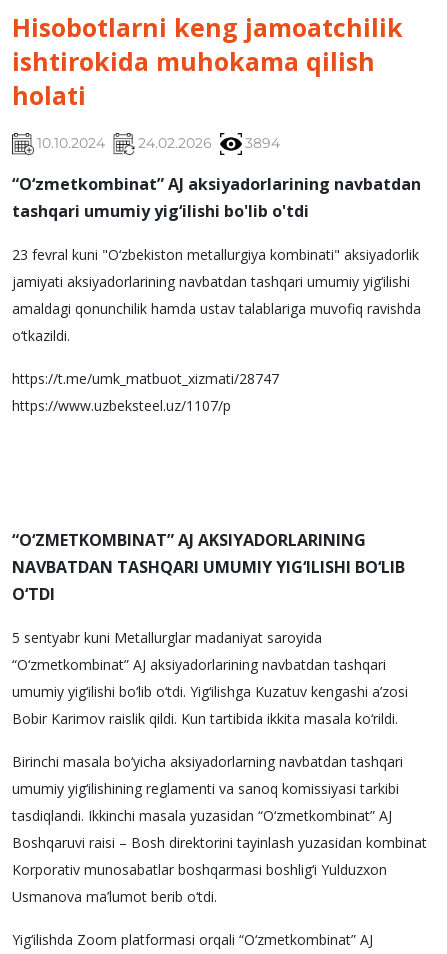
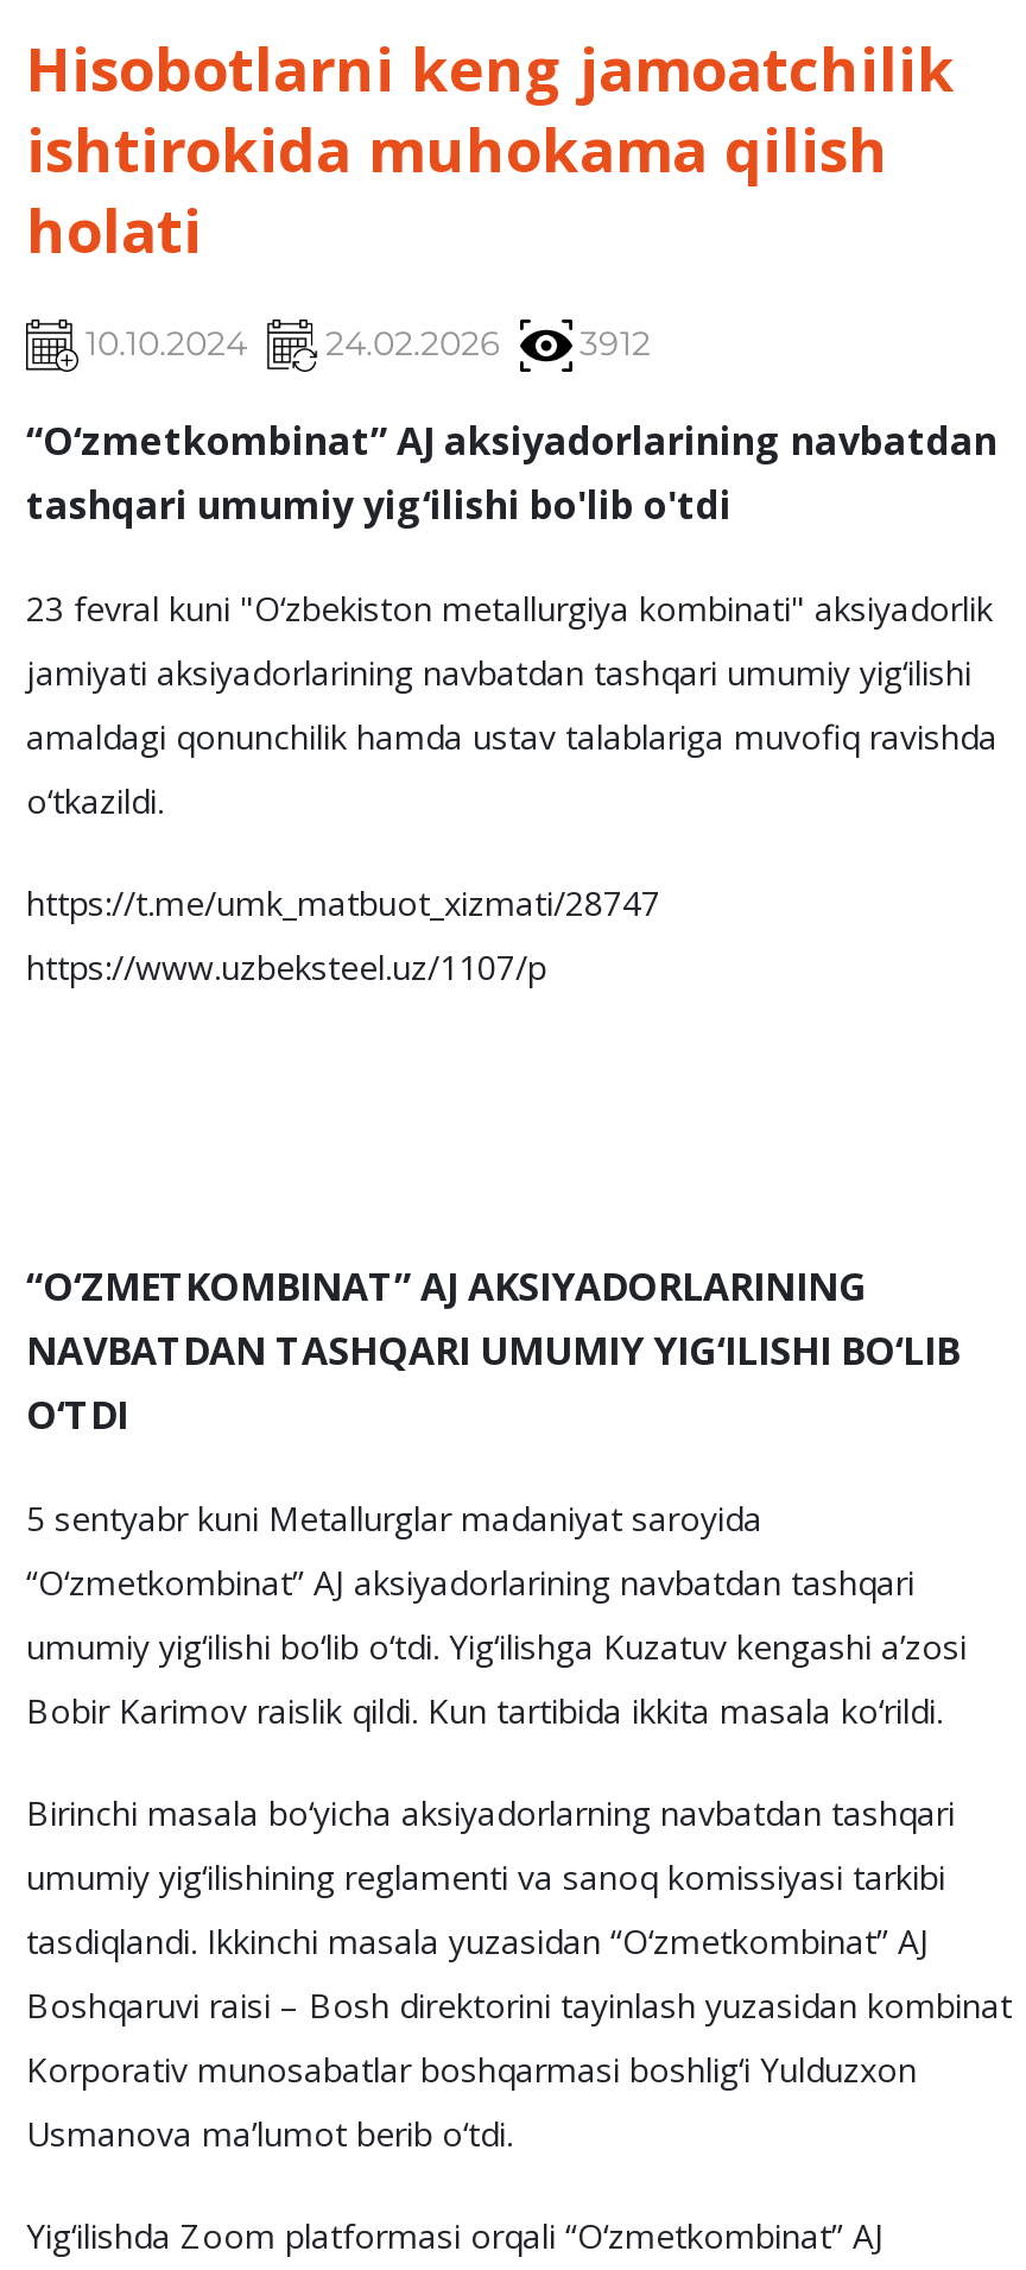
[37,134,280,152] 10.10.2024 24.02.2026 3894 -> [85,322,651,365] 10.10.2024 24.02.2026 3912

